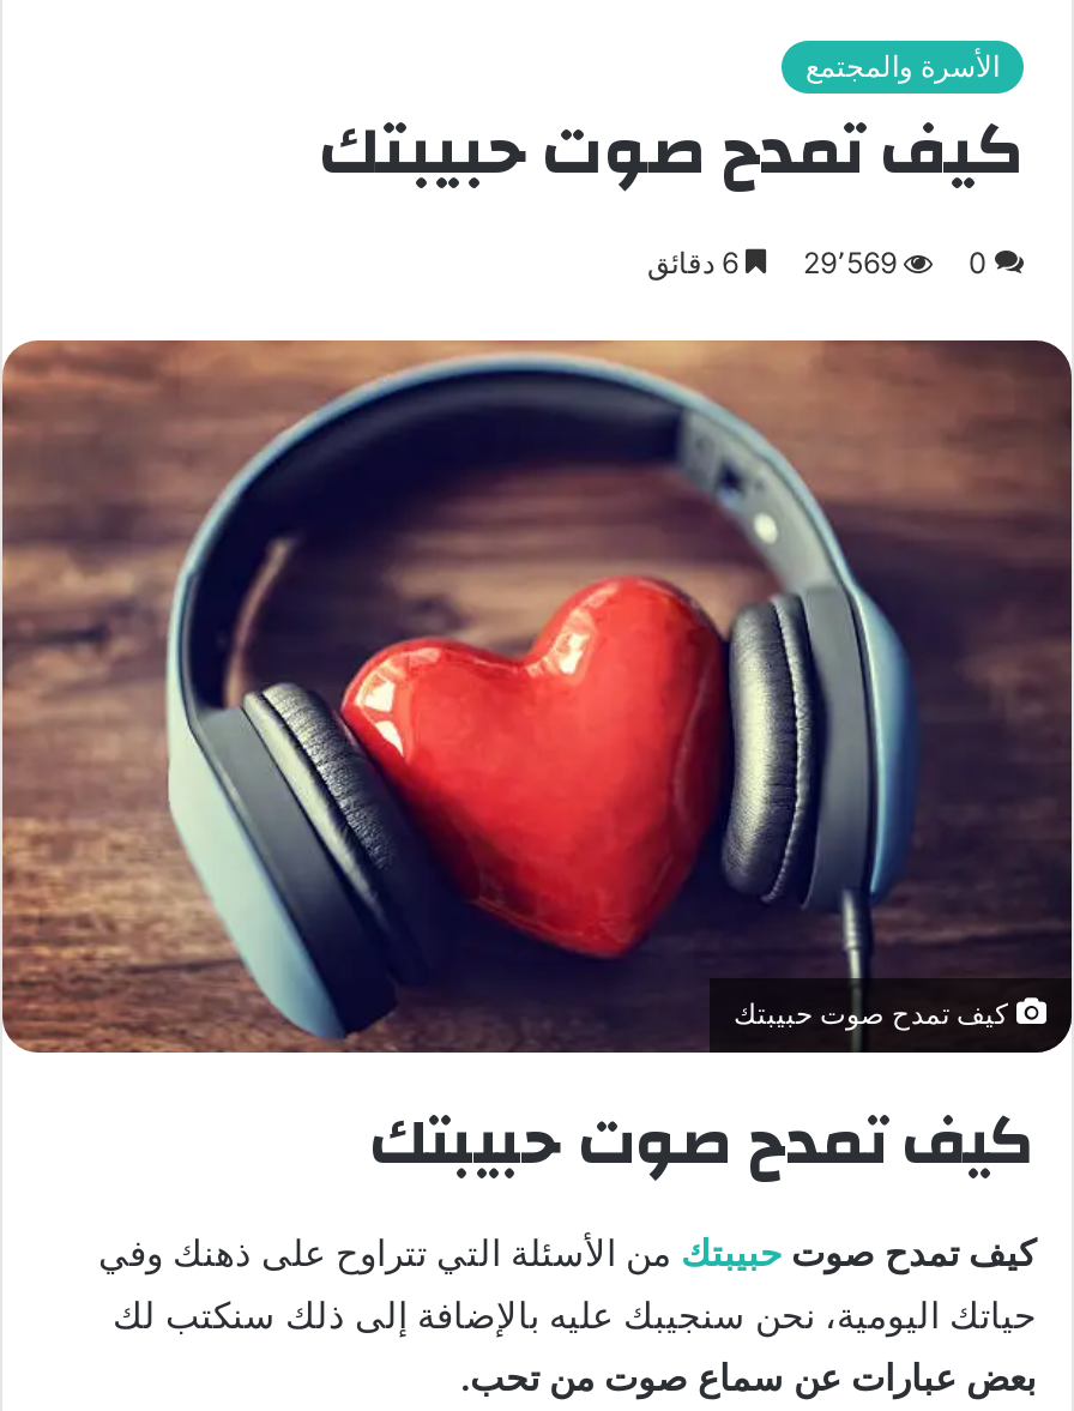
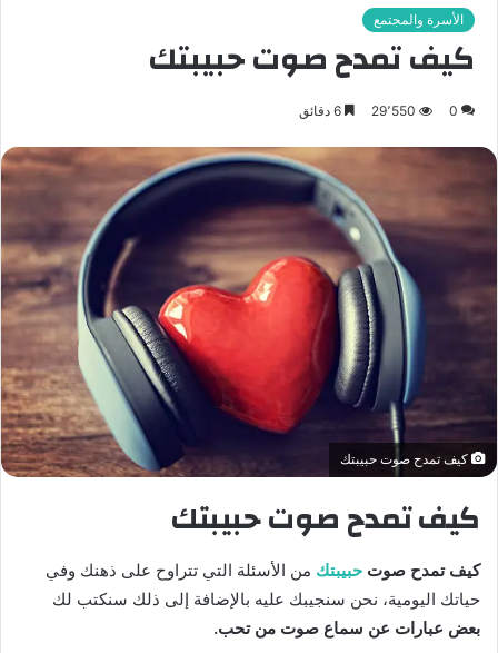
[803,245,897,281] 29٬569 -> [371,102,416,119] 29٬550

